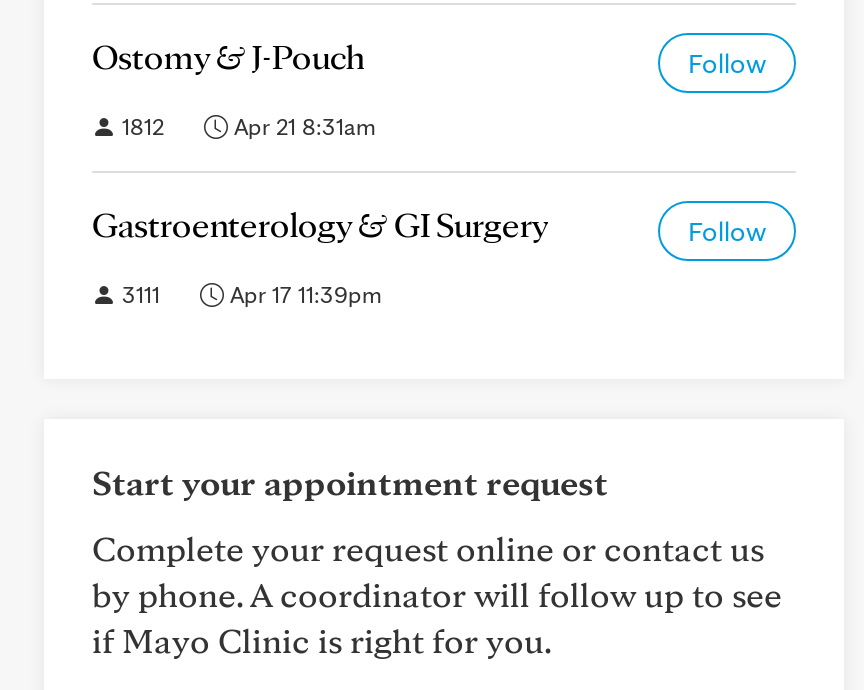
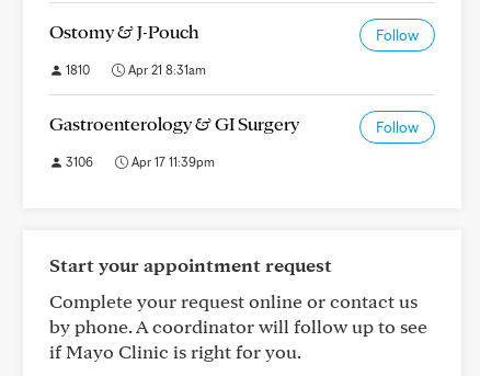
[116,111,164,141] 1812 -> [62,61,90,78] 1810
[116,279,160,309] 3111 -> [62,153,93,170] 3106

